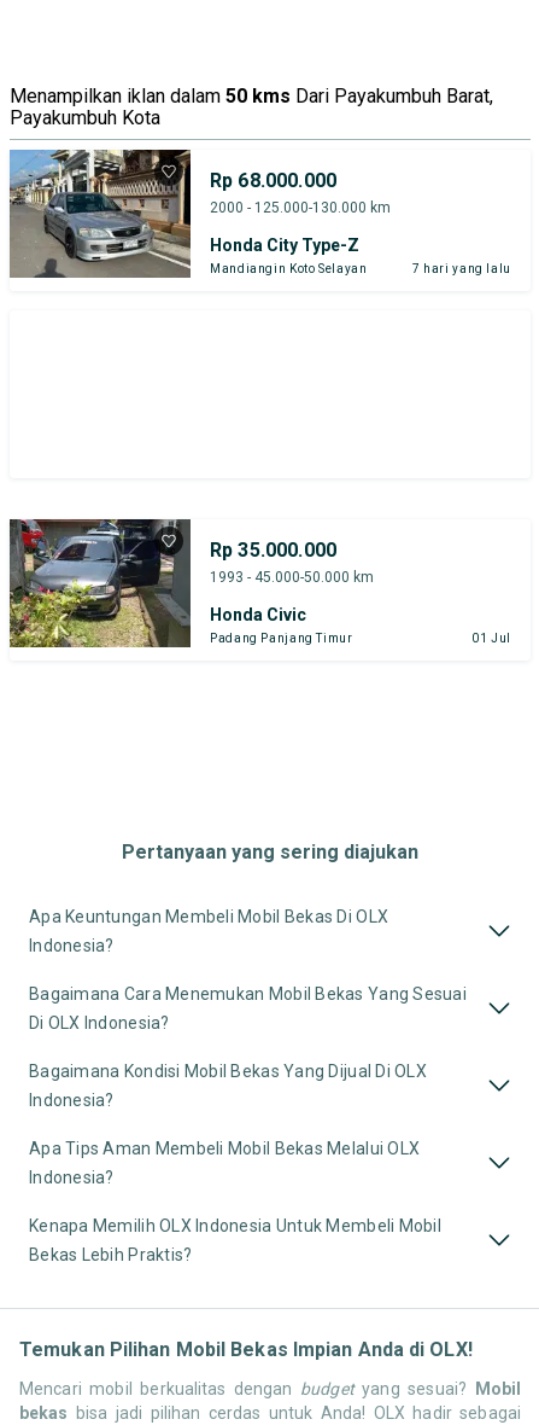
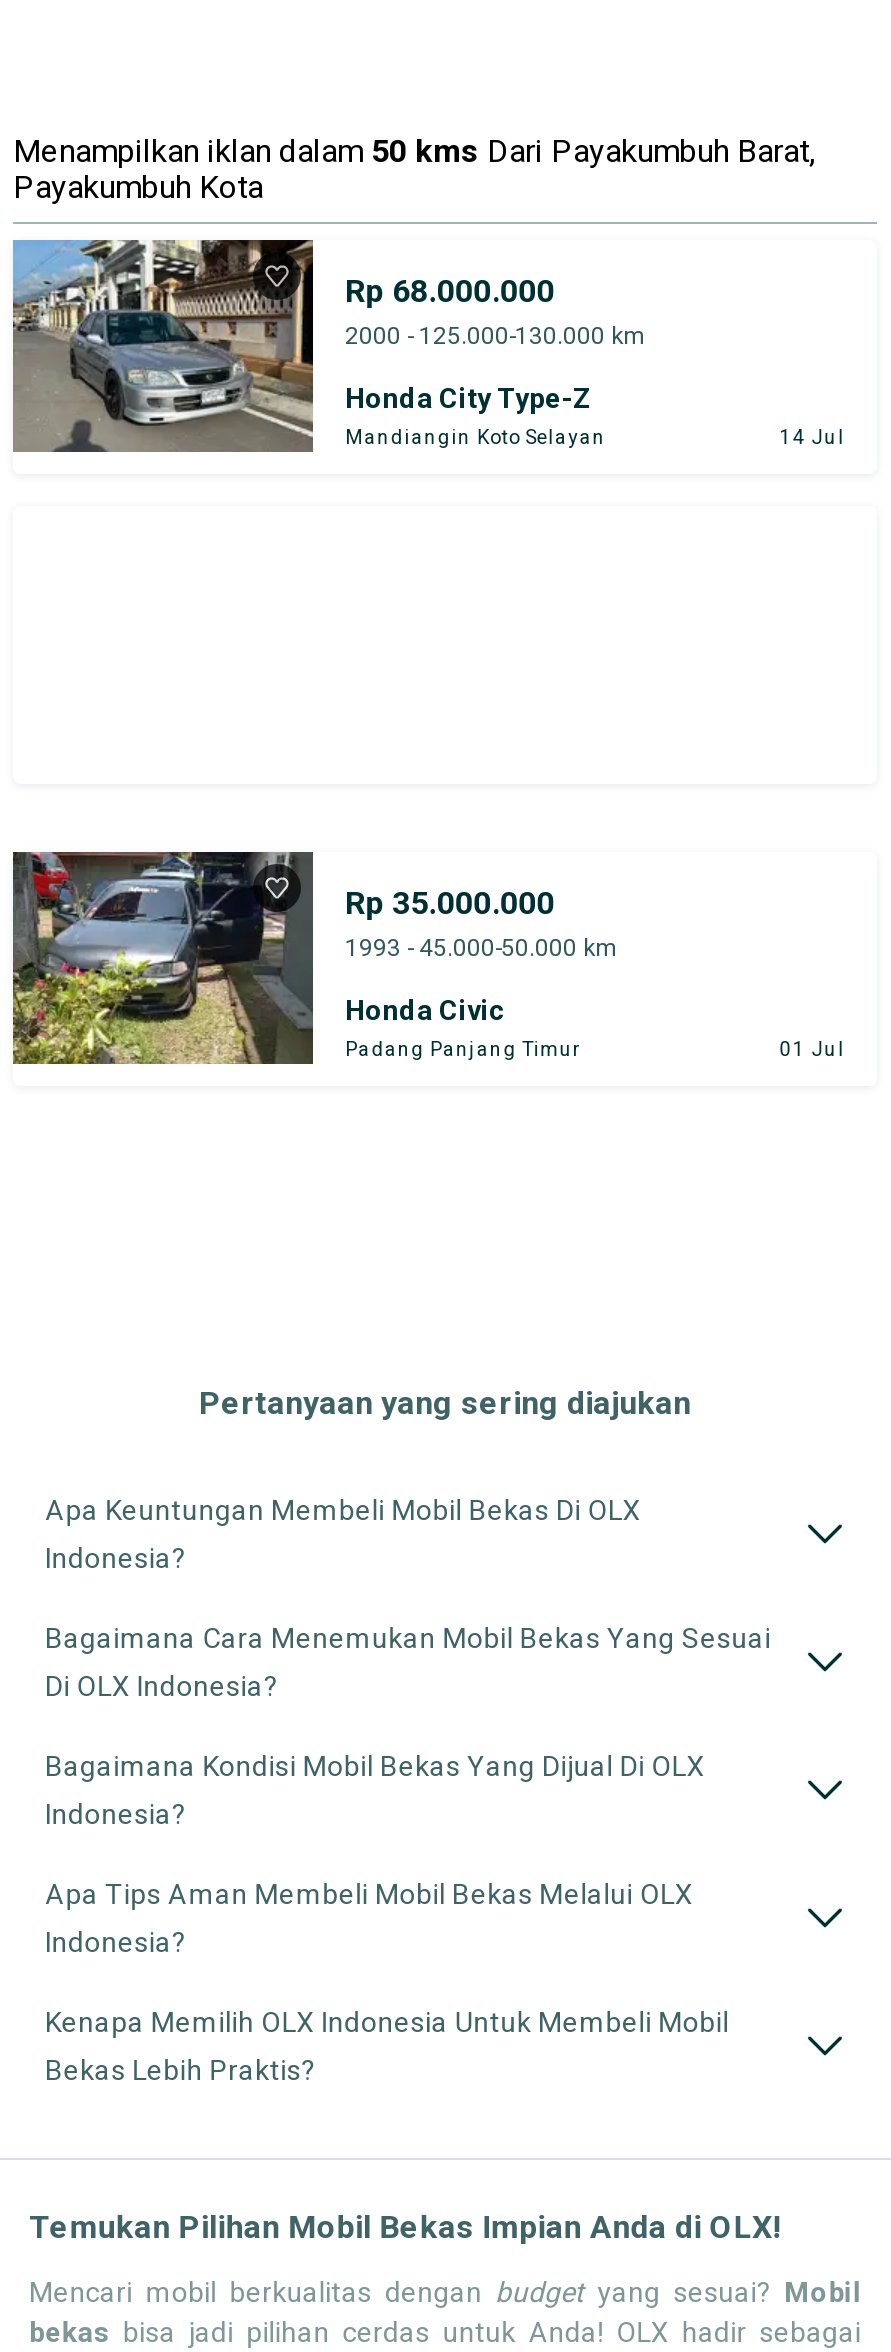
[412,262,511,275] 7 hari yang lalu -> [779,425,845,447] 14 Jul

